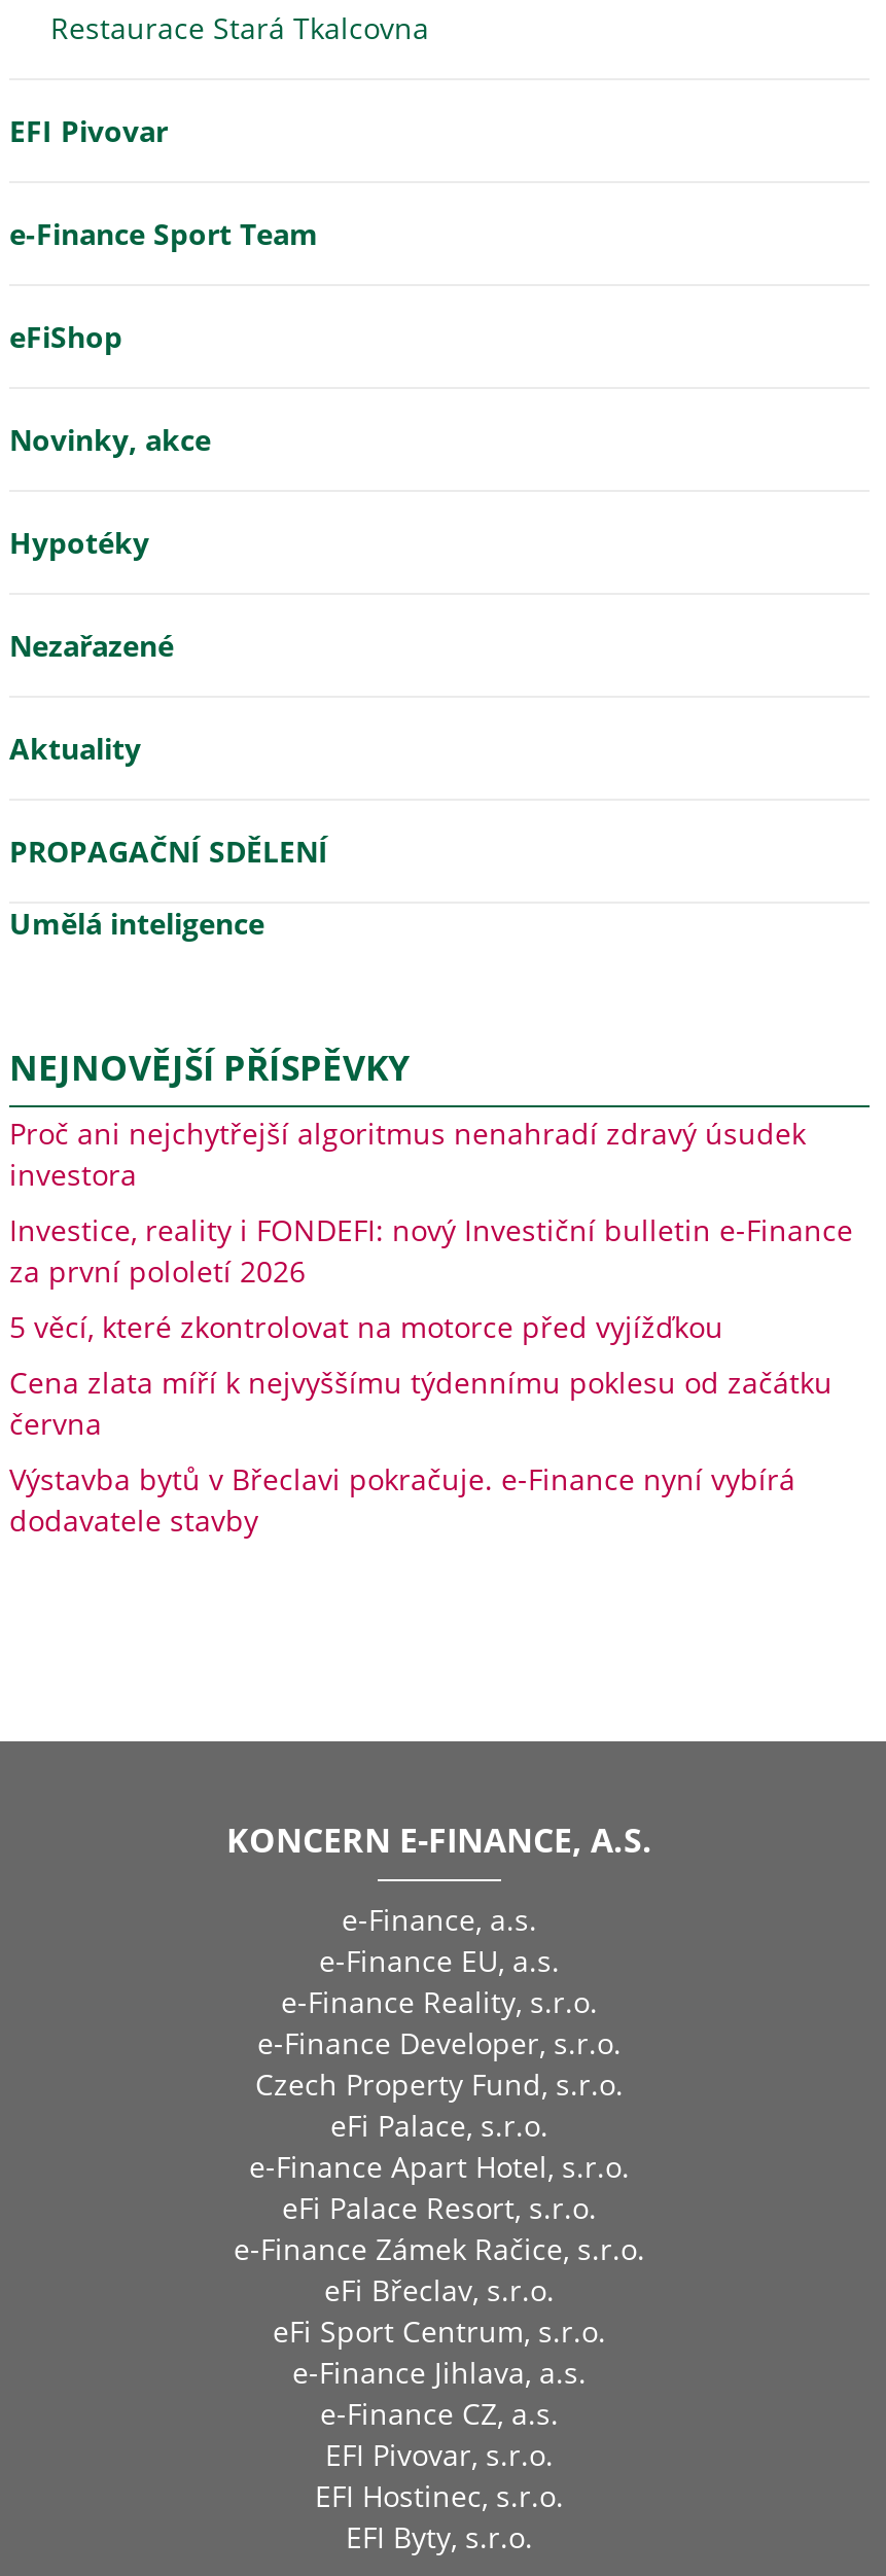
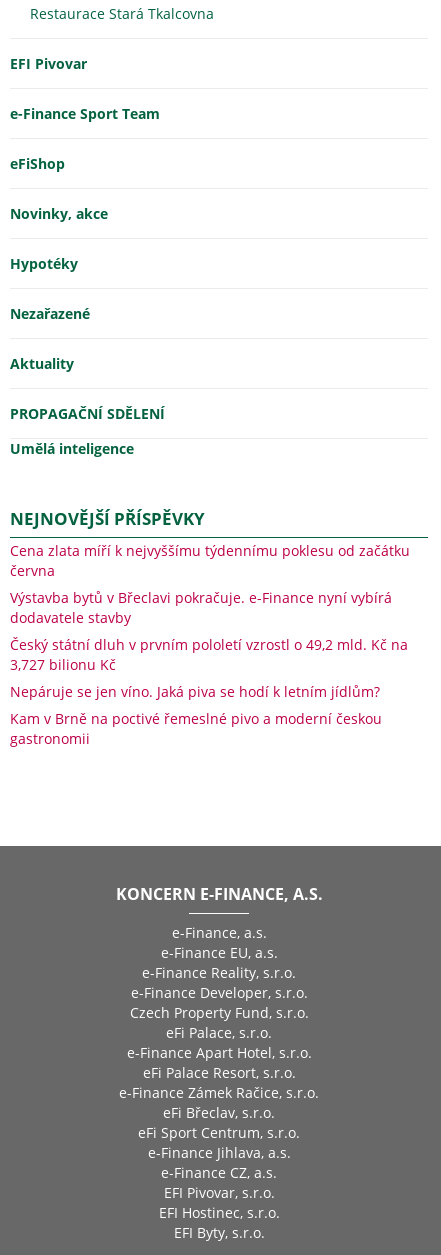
[9,1114,853,1346] Proč ani nejchytřejší algoritmus nenahradí zdravý úsudek | investora | Investice, reality i FONDEFI: nový Investiční bulletin e-Finance | za první pololetí 2026 | 5 věcí, které zkontrolovat na motorce před vyjížďkou -> none
moved [9,1363,832,1540] -> [10,541,410,627]: Cena zlata míří k nejvyššímu týdennímu poklesu od začátku | června | Výstavba bytů v Břeclavi pokračuje. e-Finance nyní vybírá | dodavatele stavby
none -> [10,635,408,748] Český státní dluh v prvním pololetí vzrostl o 49,2 mld. Kč na | 3,727 bilionu Kč | Nepáruje se jen víno. Jaká piva se hodí k letním jídlům? | Kam v Brně na poctivé řemeslné pivo a moderní českou | gastronomii

